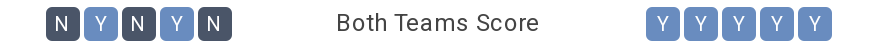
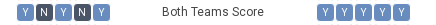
[54,14,70,36] N -> none
none -> [98,7,103,18] Y

